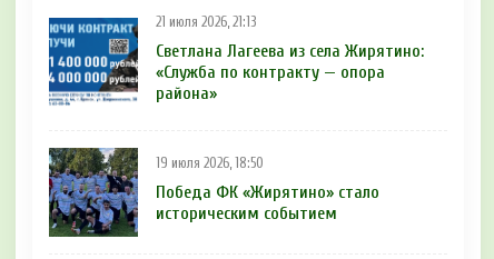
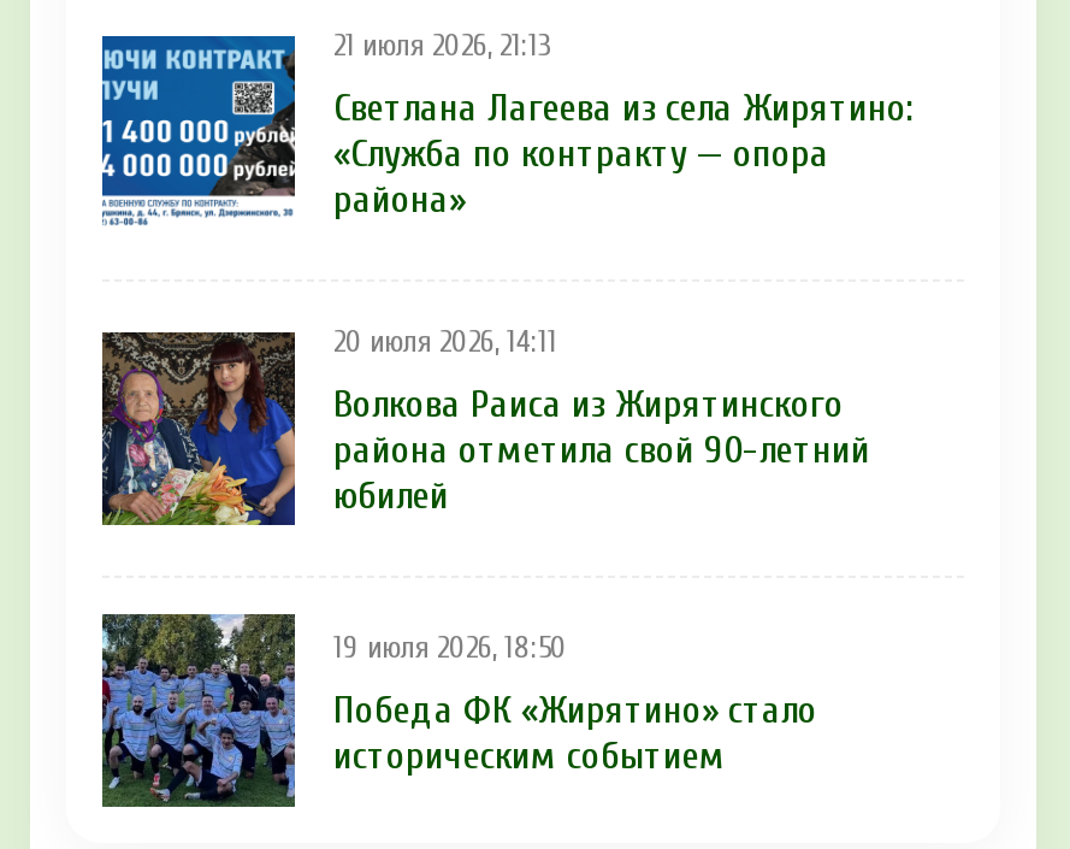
none -> [100,325,870,527] [image] | 20 июля 2026, 14:11 | Волкова Раиса из Жирятинского | района отметила свой 90-летний | юбилей

